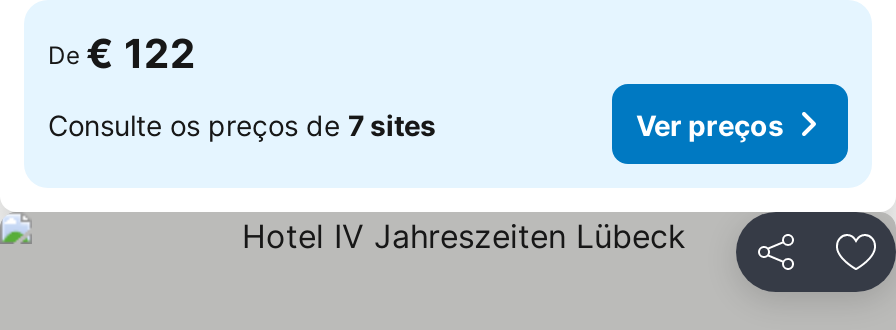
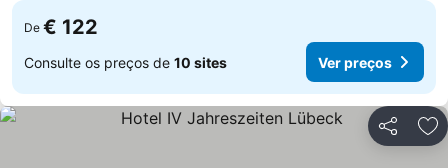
[48,107,436,141] Consulte os preços de 7 sites -> [24,53,227,70] Consulte os preços de 10 sites

